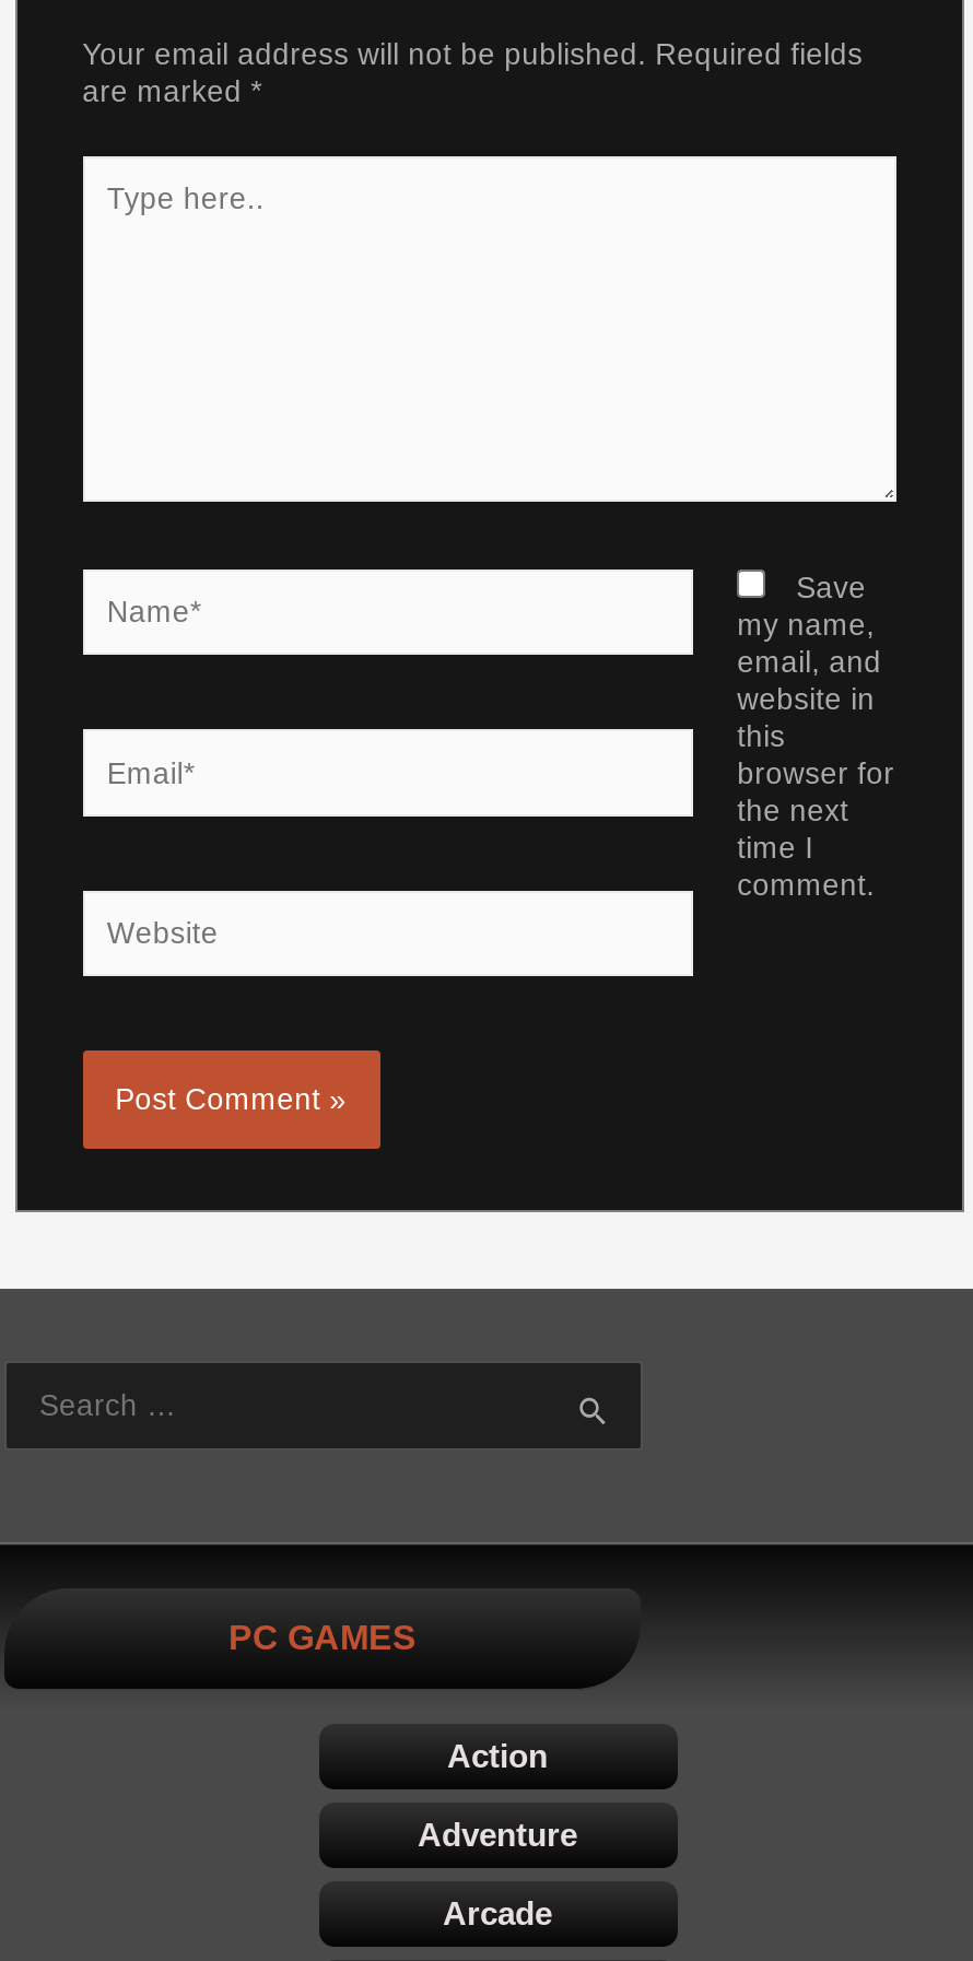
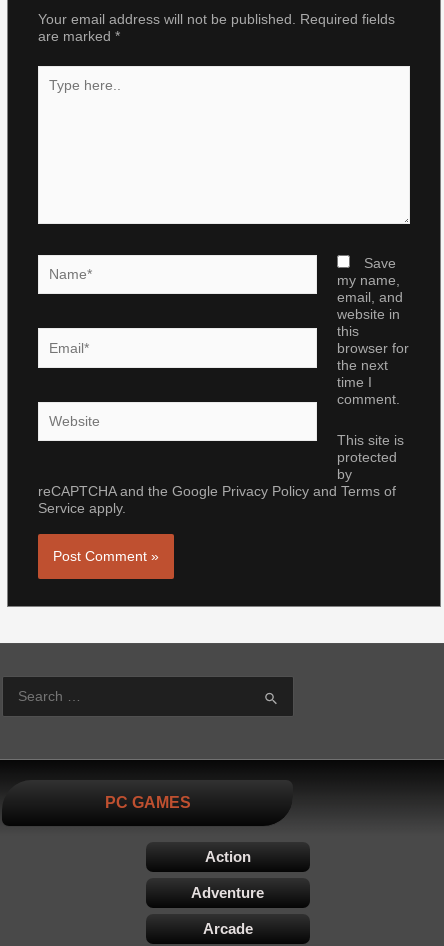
none -> [38,433,404,516] This site is | protected | by | reCAPTCHA and the Google Privacy Policy and Terms of | Service apply.

